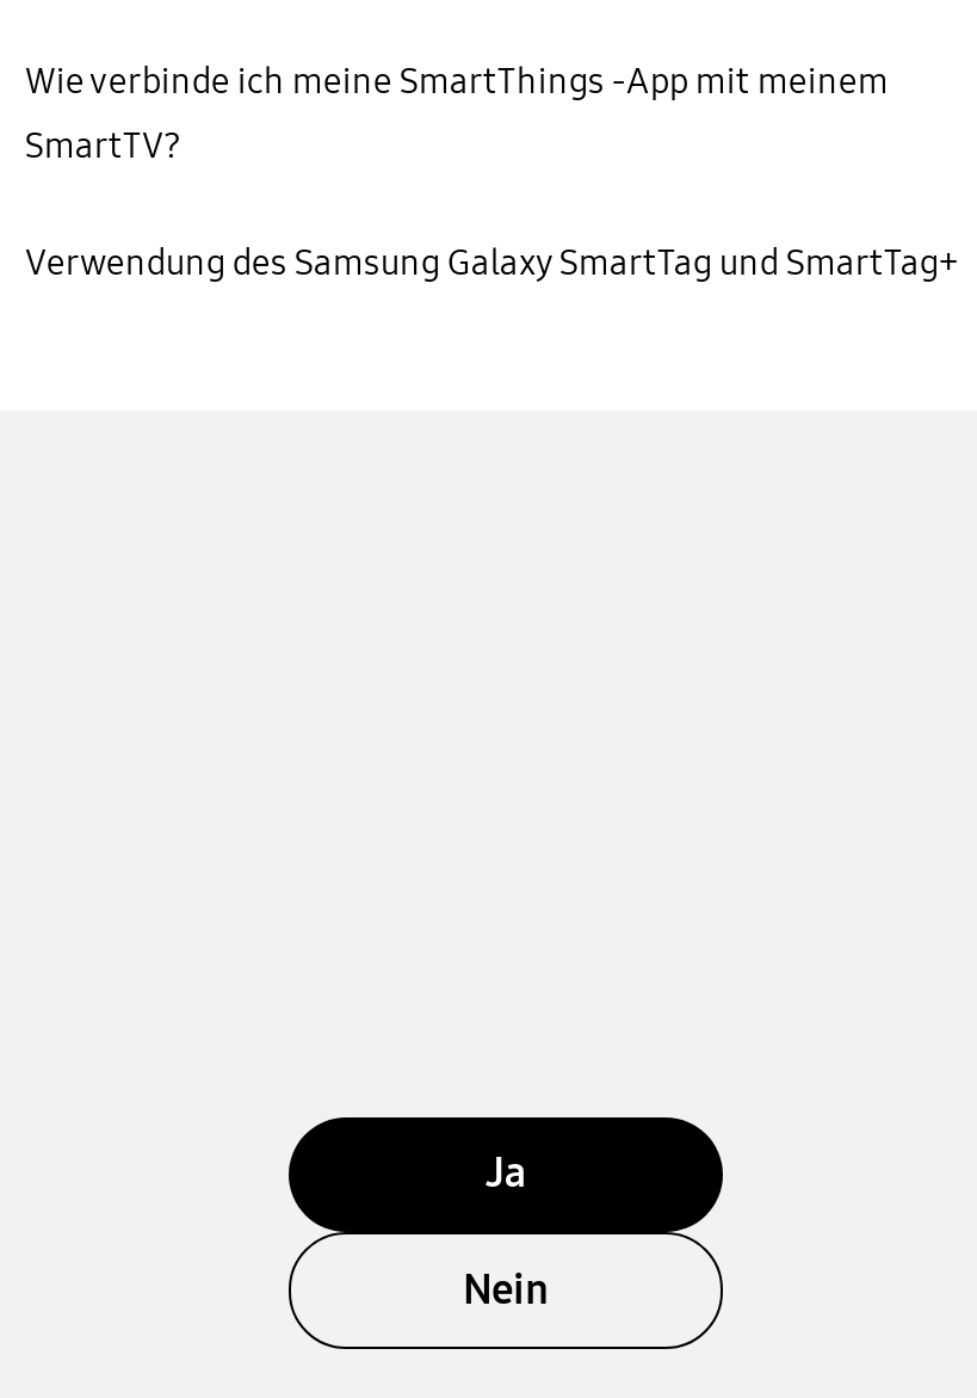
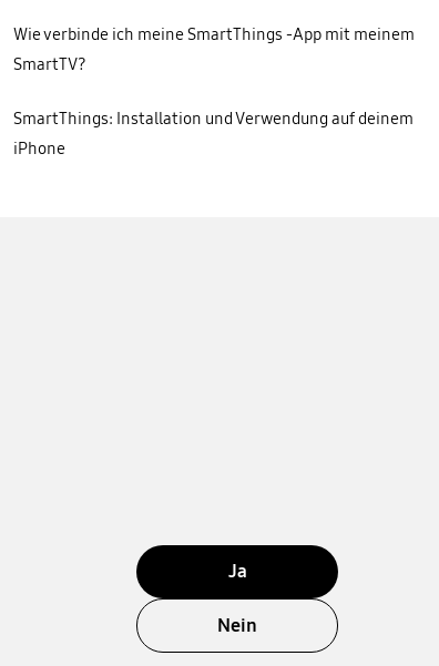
[25,242,958,285] Verwendung des Samsung Galaxy SmartTag und SmartTag+ -> [14,109,414,159] SmartThings: Installation und Verwendung auf deinem | iPhone

